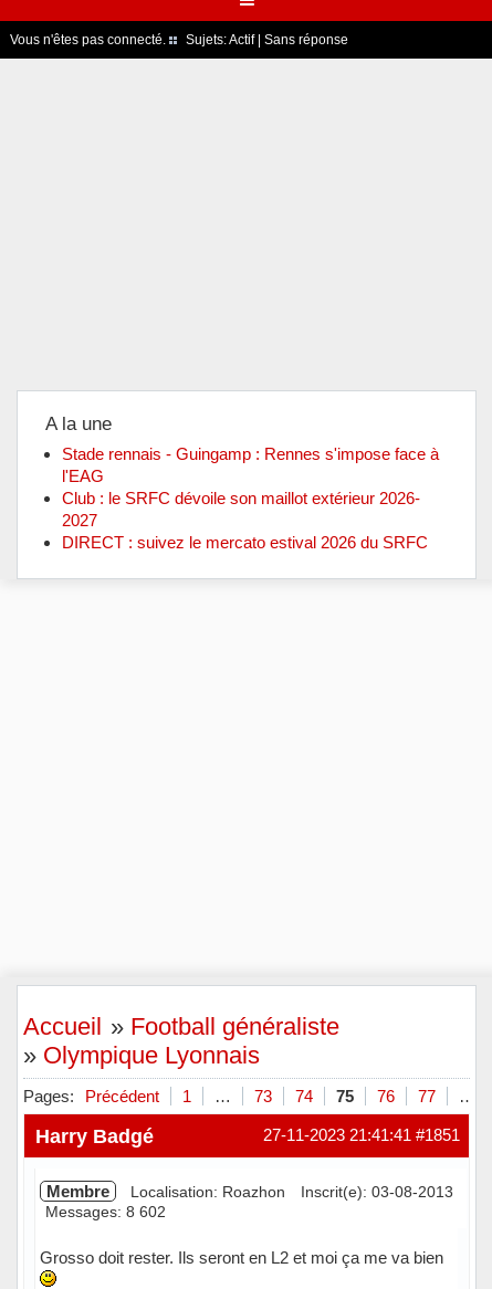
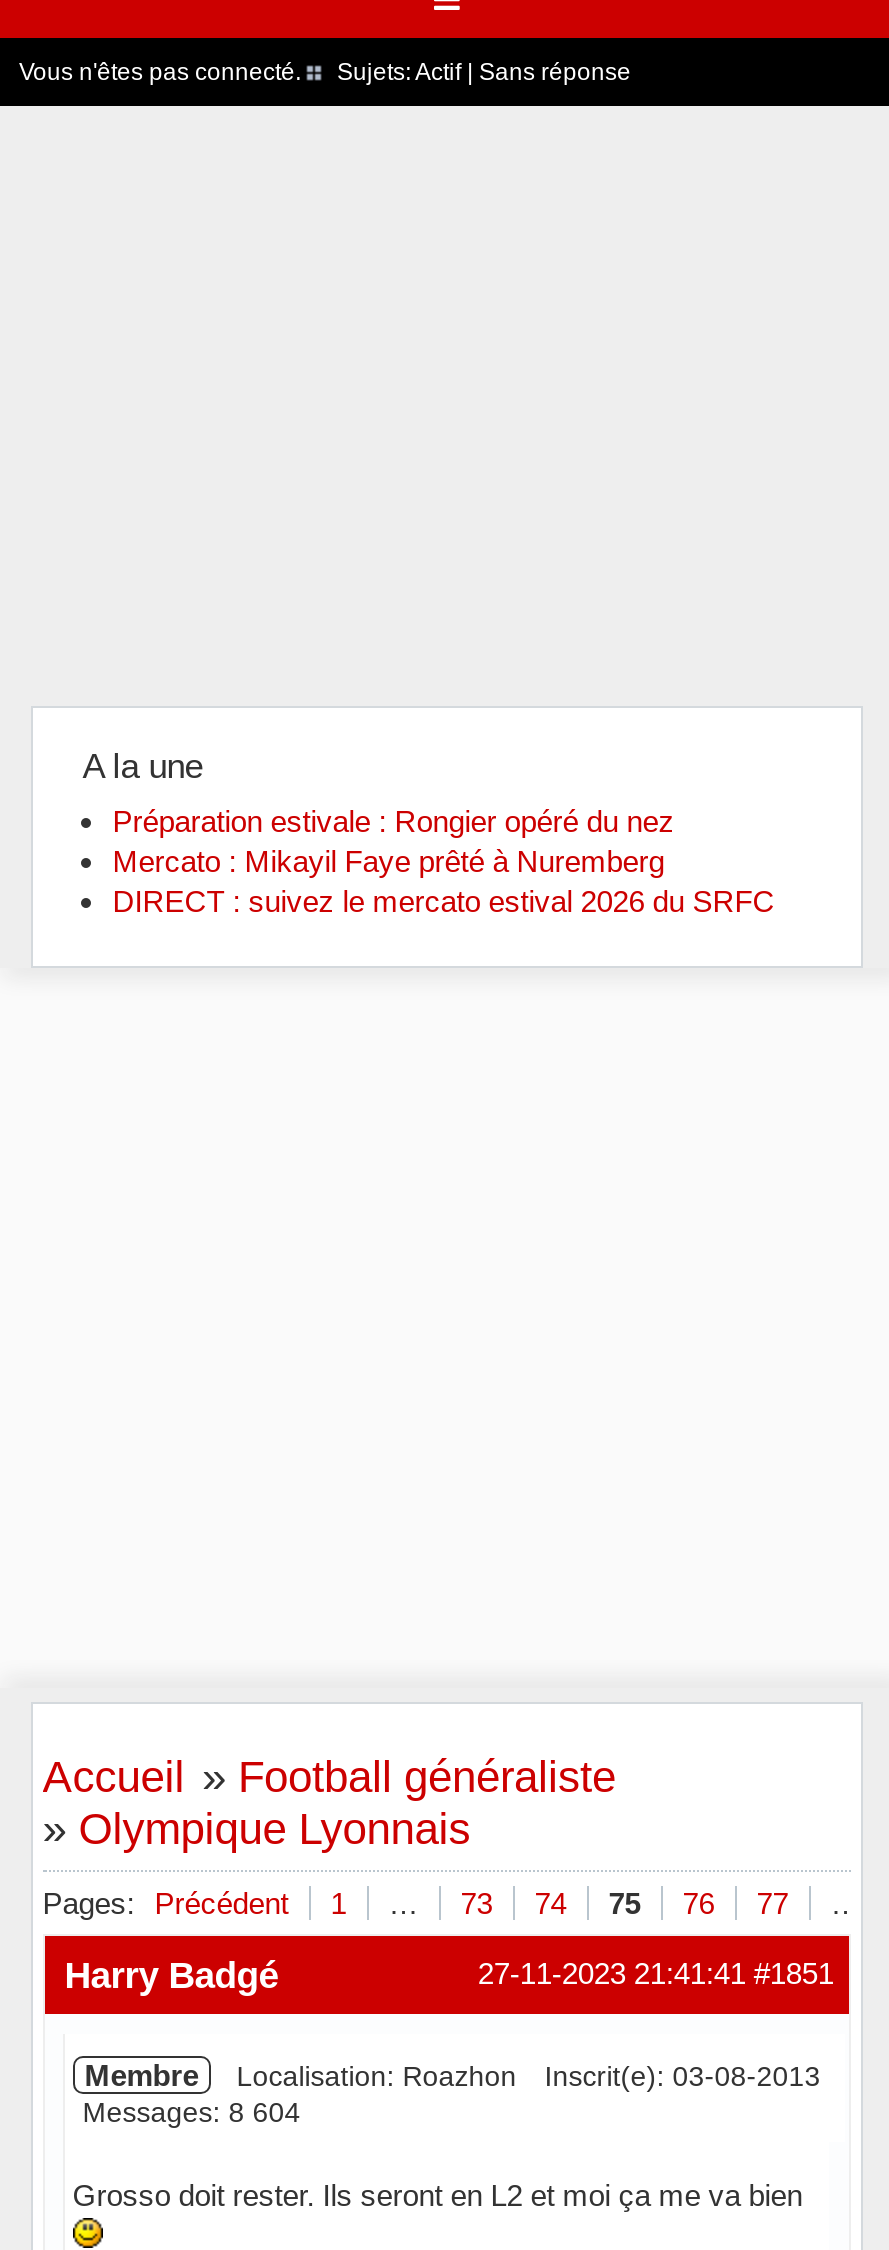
[62,444,439,530] Stade rennais - Guingamp : Rennes s'impose face à | l'EAG | Club : le SRFC dévoile son maillot extérieur 2026- | 2027 -> [112,804,674,878] Préparation estivale : Rongier opéré du nez | Mercato : Mikayil Faye prêté à Nuremberg
[45,1202,166,1220] Messages: 8 602 -> [82,2095,300,2127] Messages: 8 604

